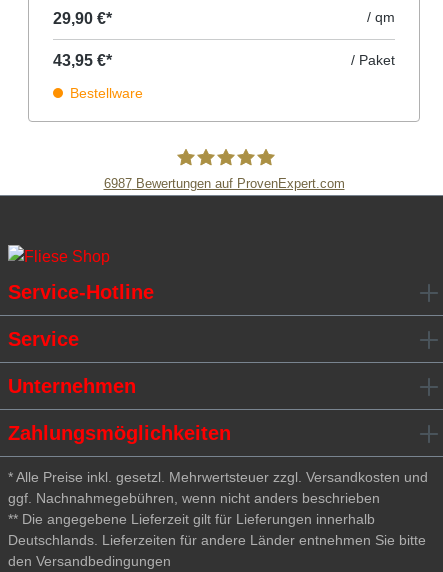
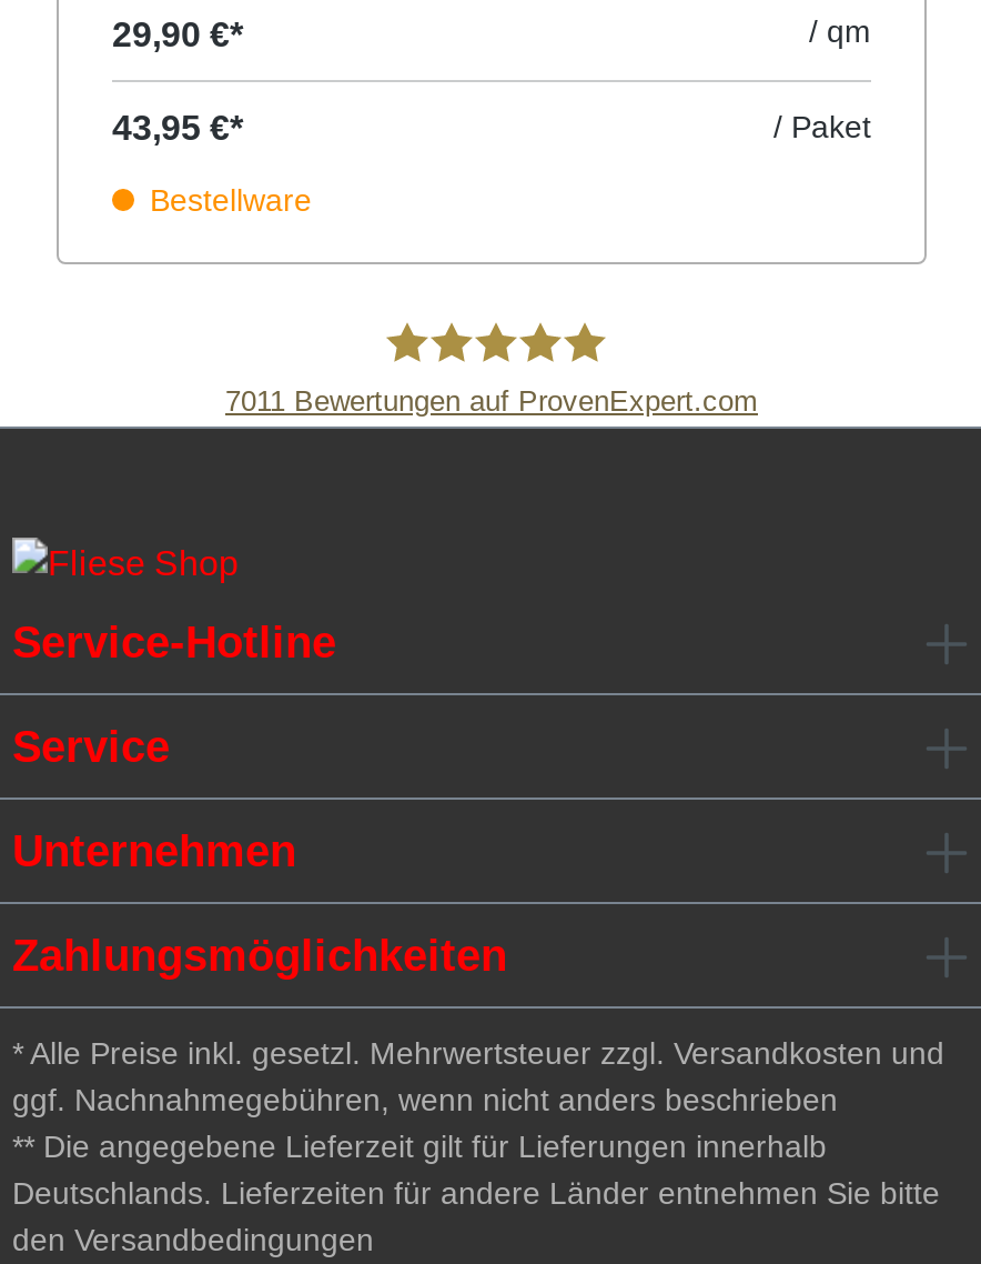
[103,176,344,191] 6987 Bewertungen auf ProvenExpert.com -> [225,384,758,418] 7011 Bewertungen auf ProvenExpert.com

